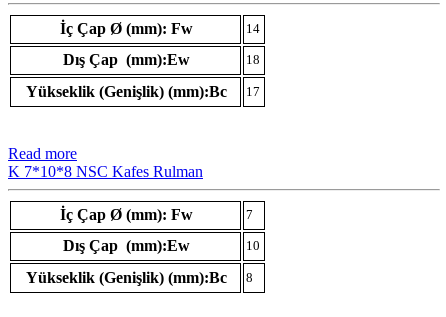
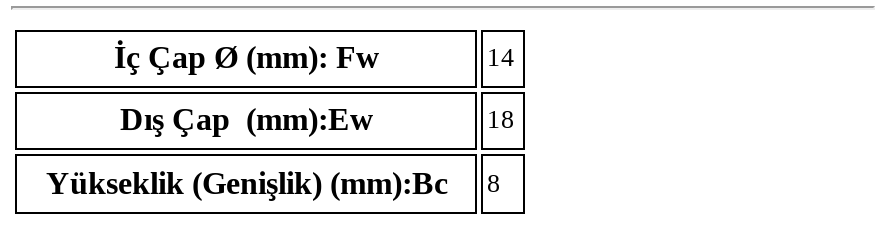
[246,84,260,99] 17 -> none
[8,145,260,286] Read more | K 7*10*8 NSC Kafes Rulman | İç Çap Ø (mm): Fw | 7 | Dış Çap (mm):Ew | 10 | Yükseklik (Genişlik) (mm):Bc -> none

